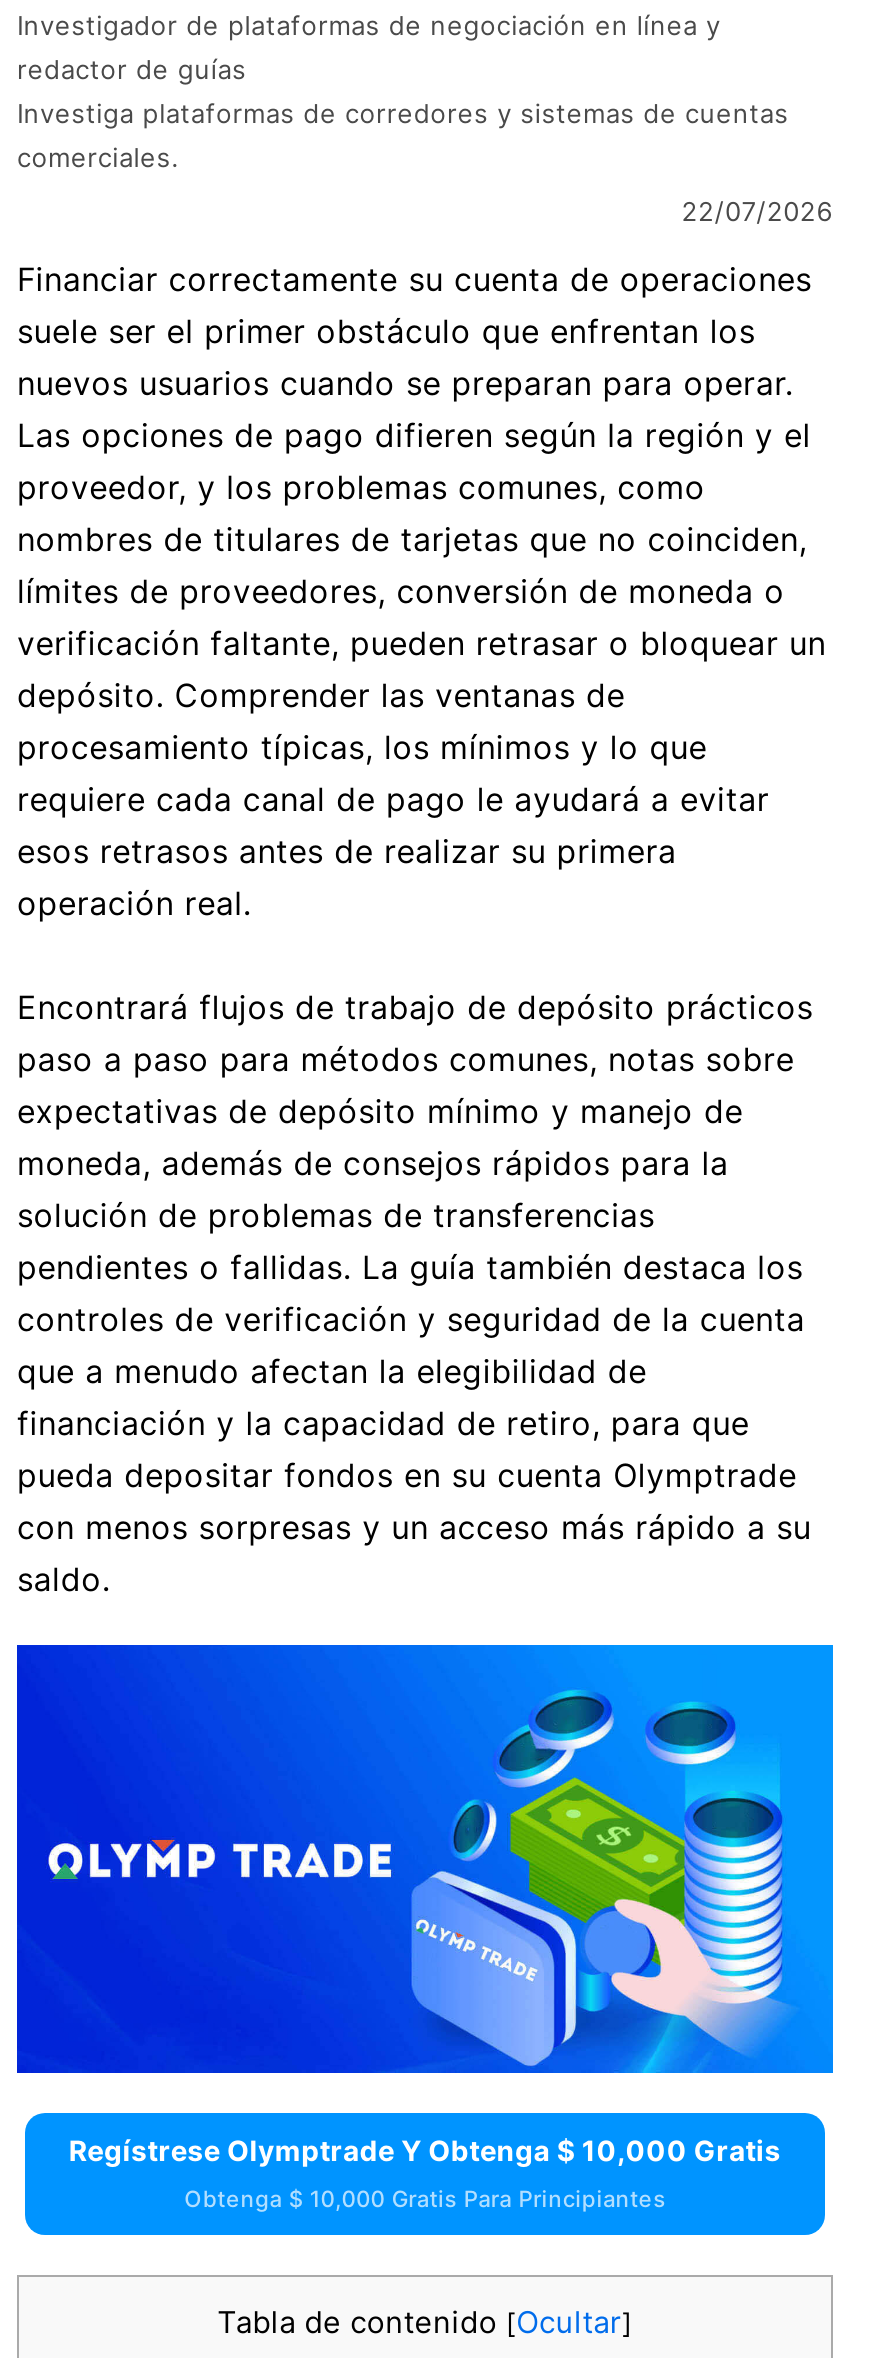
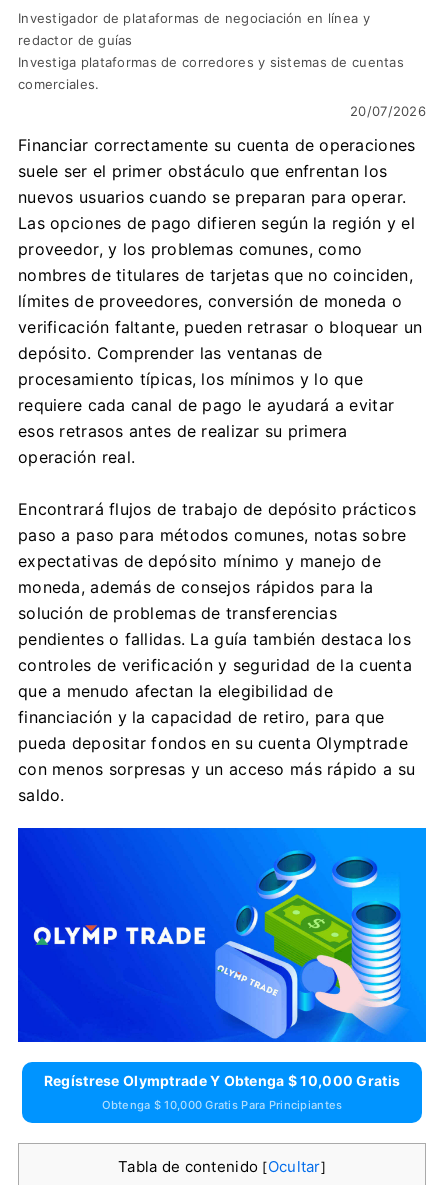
[681,195,833,227] 22/07/2026 -> [350,103,426,119] 20/07/2026

